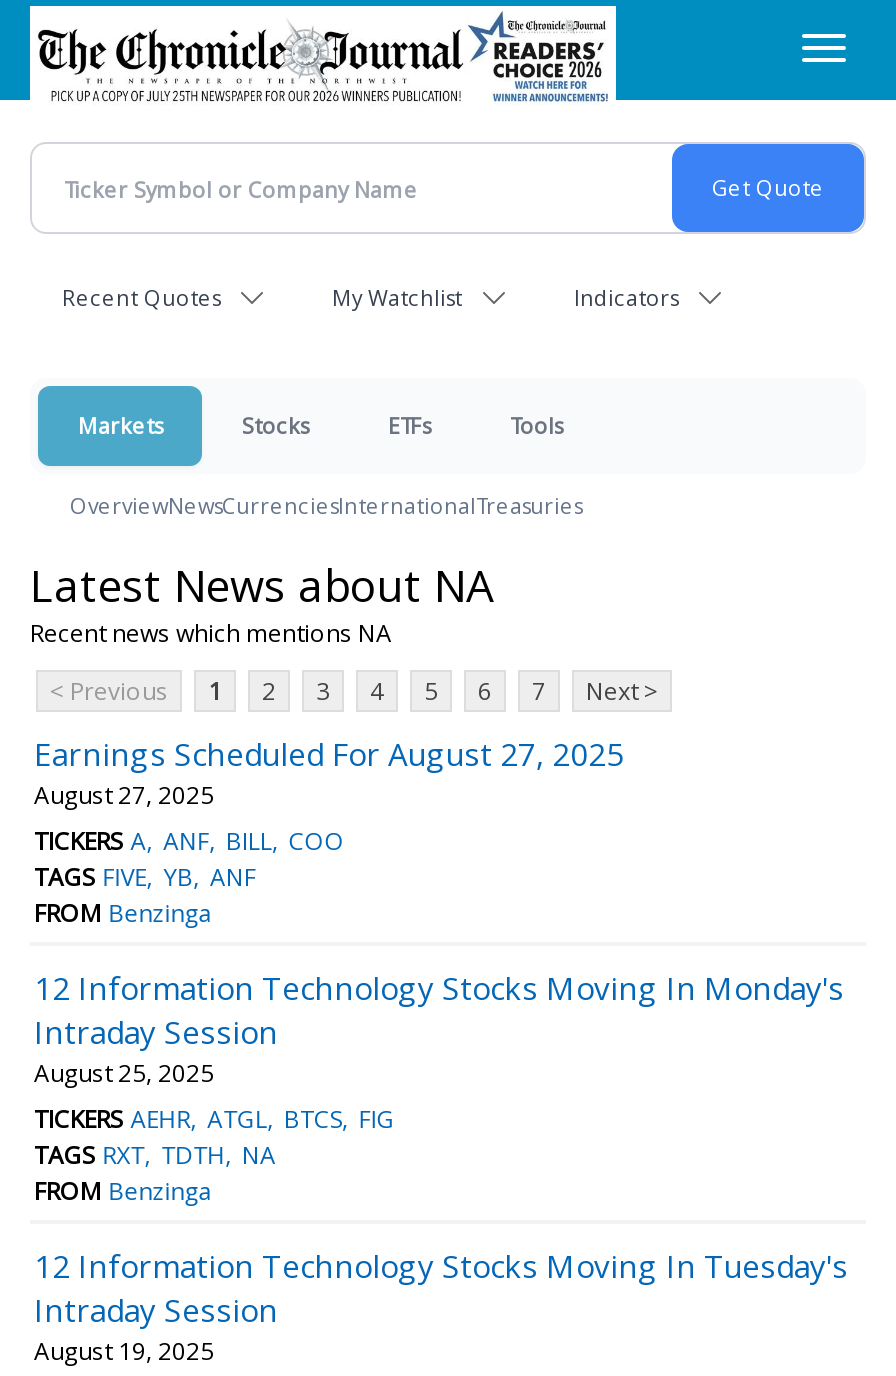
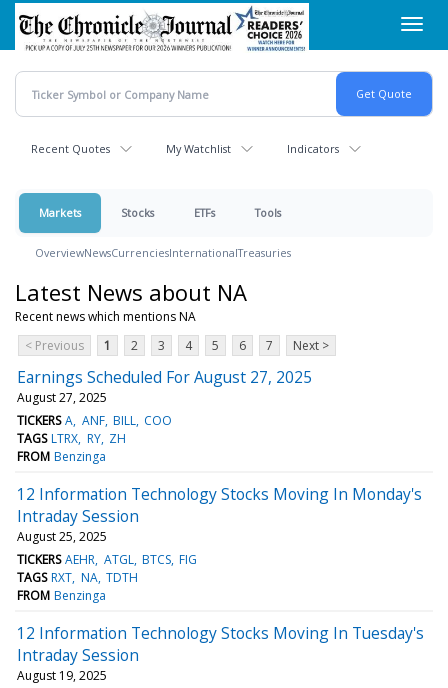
[34,860,256,894] TAGS FIVE YB ANF -> [17,430,126,447] TAGS LTRX RY ZH
[34,1138,276,1172] TAGS RXT TDTH NA -> [17,569,138,586] TAGS RXT NA TDTH

